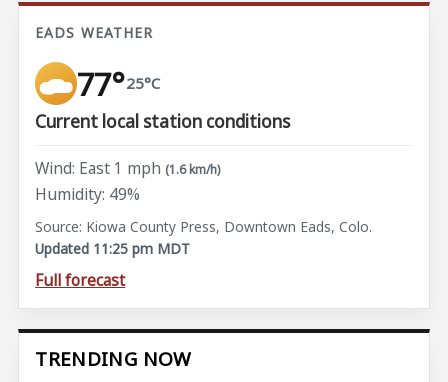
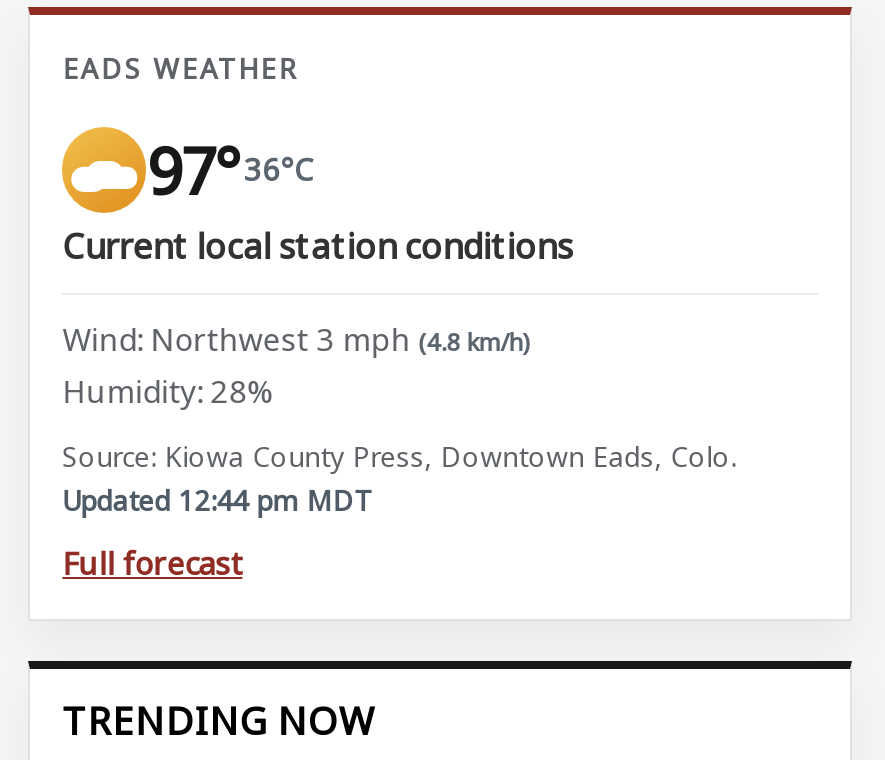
[77,62,160,105] 77° 25°C -> [147,127,312,213] 97° 36°C
[35,157,220,179] Wind: East 1 mph (1.6 km/h) -> [62,317,528,361] Wind: Northwest 3 mph (4.8 km/h)
[35,183,140,205] Humidity: 49% -> [62,368,272,412] Humidity: 28%
[35,239,190,258] Updated 11:25 pm MDT -> [62,482,372,520] Updated 12:44 pm MDT

